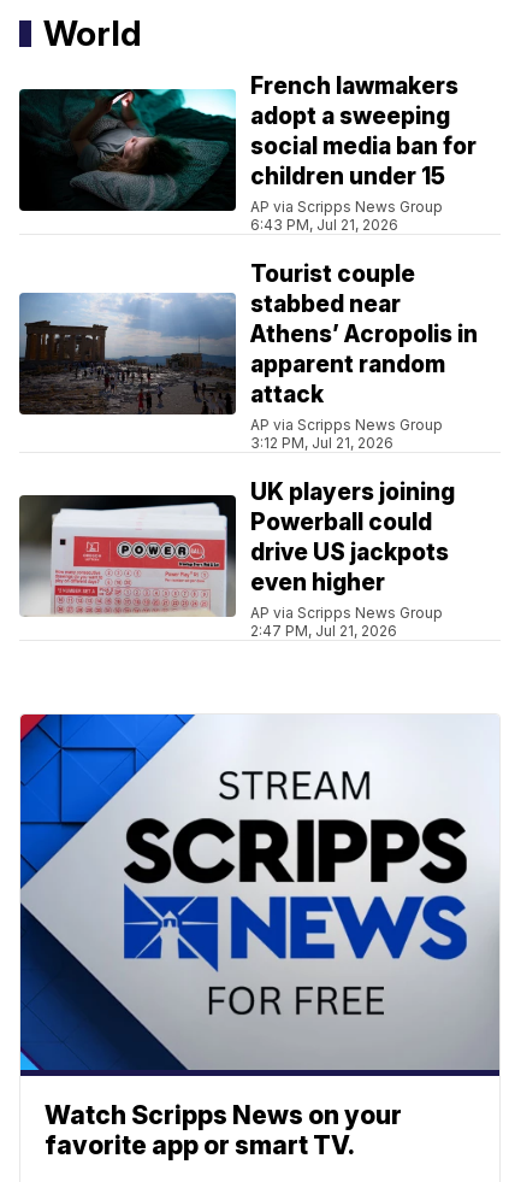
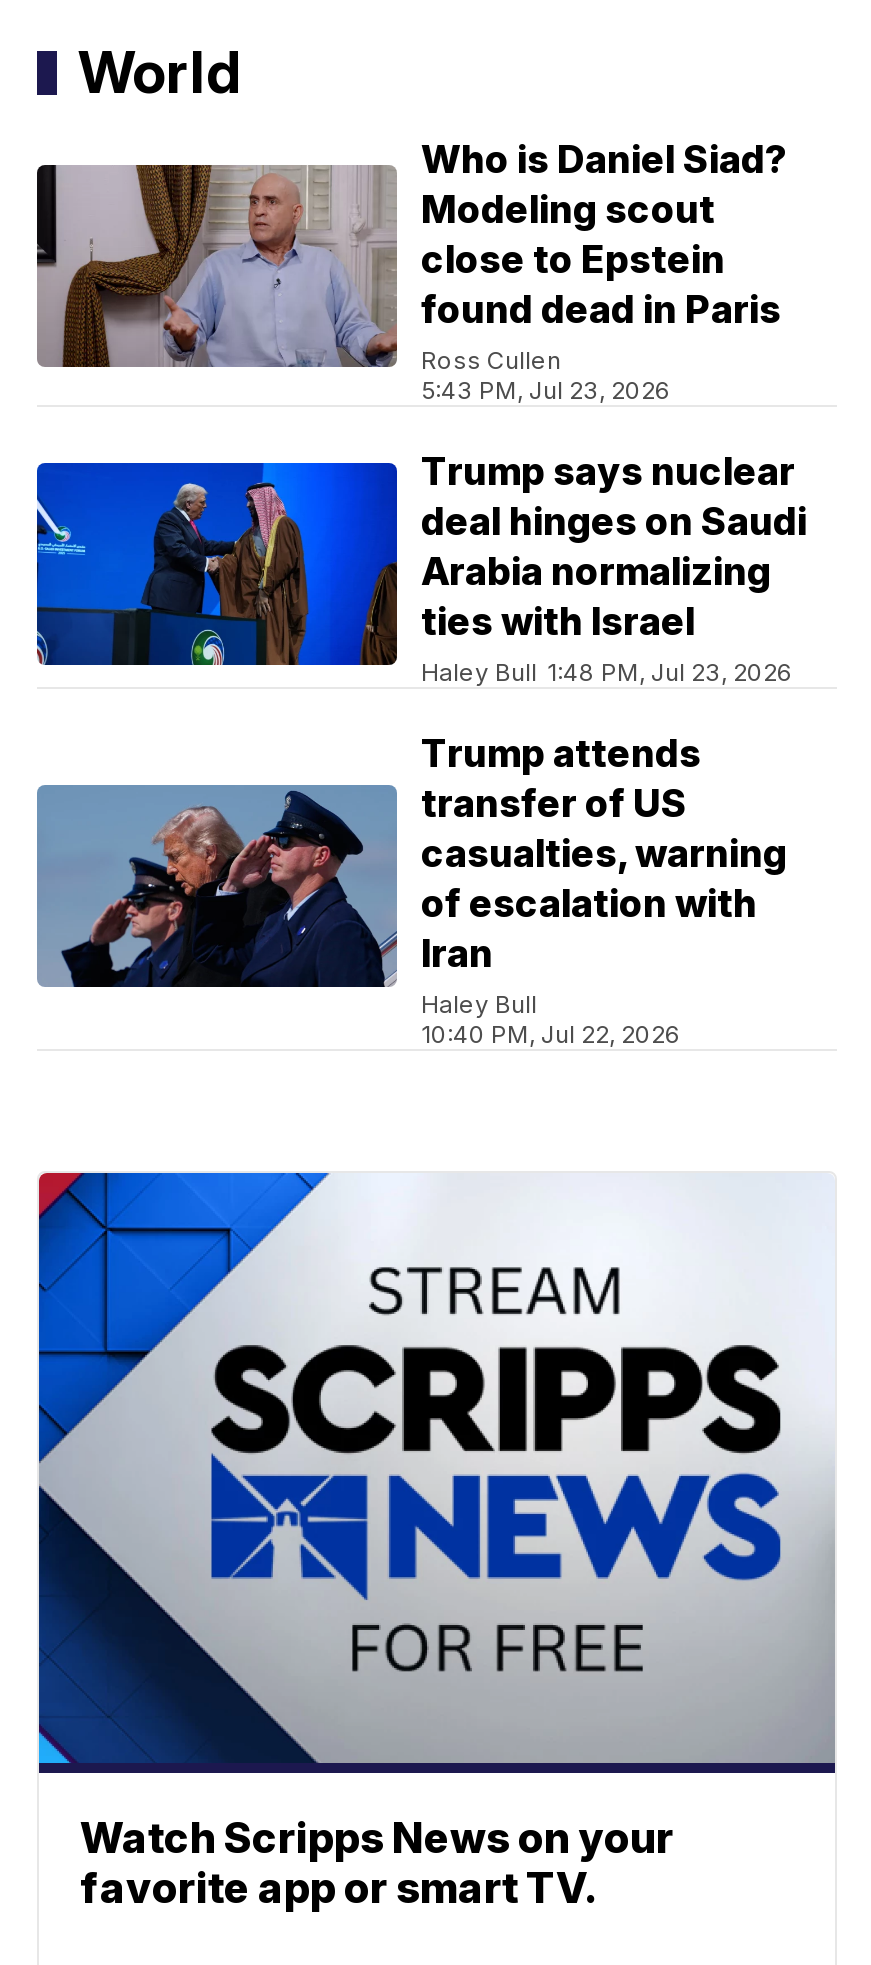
[19,73,477,234] [image] | French lawmakers | adopt a sweeping | social media ban for | children under 15 | AP via Scripps News Group | 6:43 PM, Jul 21, 2026 -> [35,138,787,406] [image] | Who is Daniel Siad? | Modeling scout | close to Epstein | found dead in Paris | Ross Cullen | 5:43 PM, Jul 23, 2026
[18,261,478,452] [image] | Tourist couple | stabbed near | Athens’ Acropolis in | apparent random | attack | AP via Scripps News Group | 3:12 PM, Jul 21, 2026 -> [35,450,807,688] [image] | Trump says nuclear | deal hinges on Saudi | Arabia normalizing | ties with Israel | Haley Bull 1:48 PM, Jul 23, 2026
[18,479,455,640] [image] | UK players joining | Powerball could | drive US jackpots | even higher | AP via Scripps News Group | 2:47 PM, Jul 21, 2026 -> [35,732,787,1050] [image] | Trump attends | transfer of US | casualties, warning | of escalation with | Iran | Haley Bull | 10:40 PM, Jul 22, 2026

